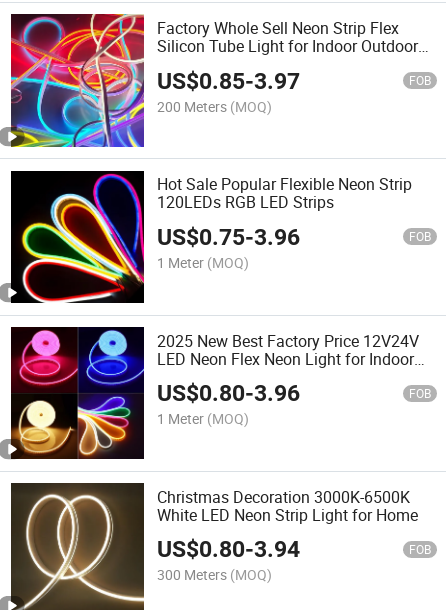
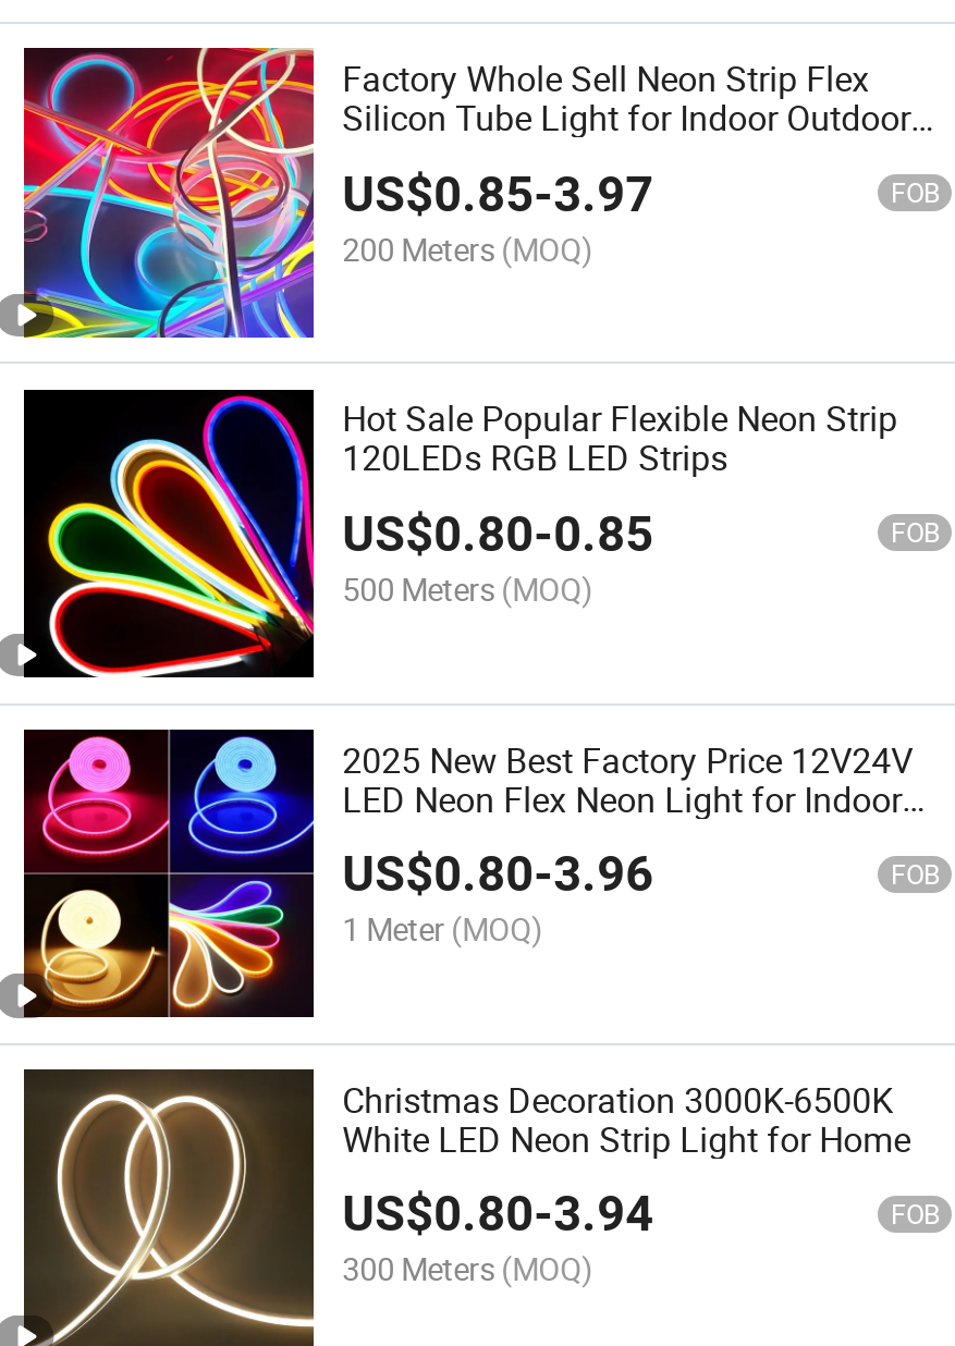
[157,224,300,251] US$0.75-3.96 -> [342,505,654,564] US$0.80-0.85
[157,253,249,272] 1 Meter (MOQ) -> [342,568,593,609] 500 Meters (MOQ)

